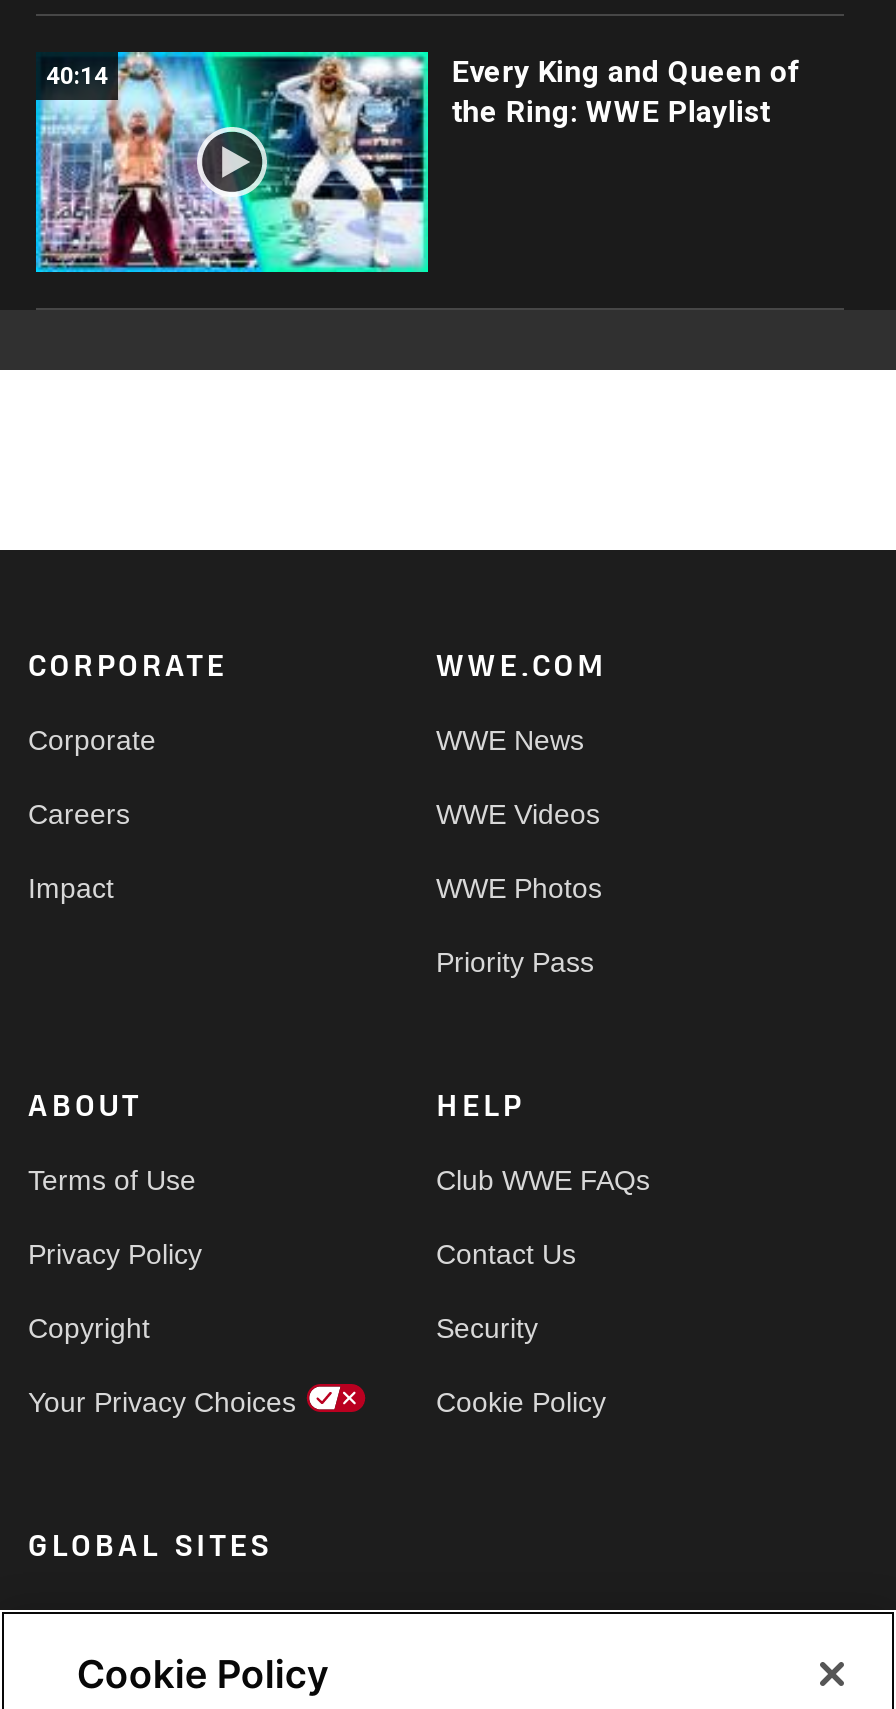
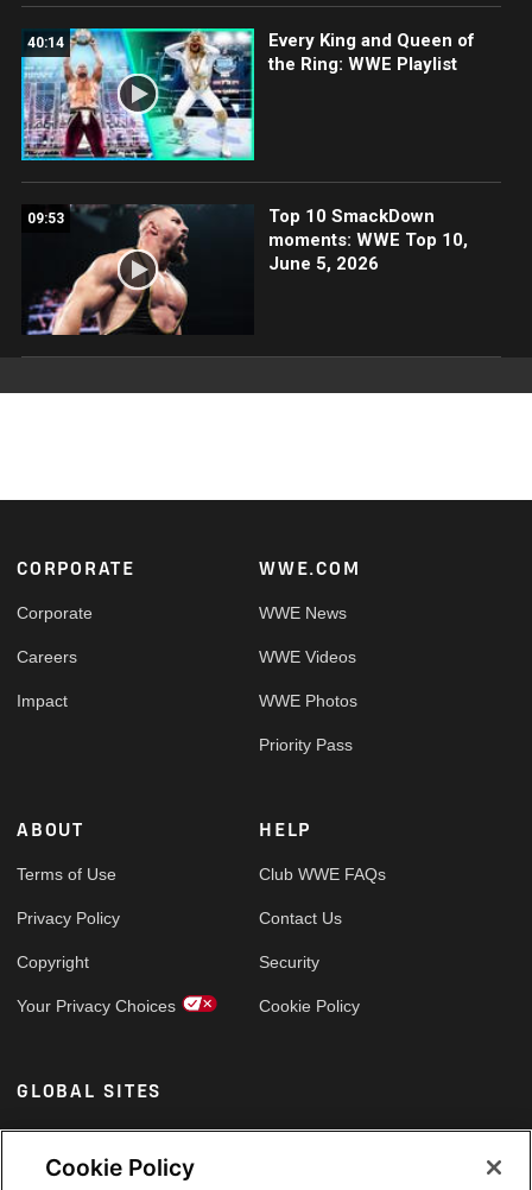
none -> [21,204,468,336] [image] | 09:53 | Top 10 SmackDown | moments: WWE Top 10, | June 5, 2026

